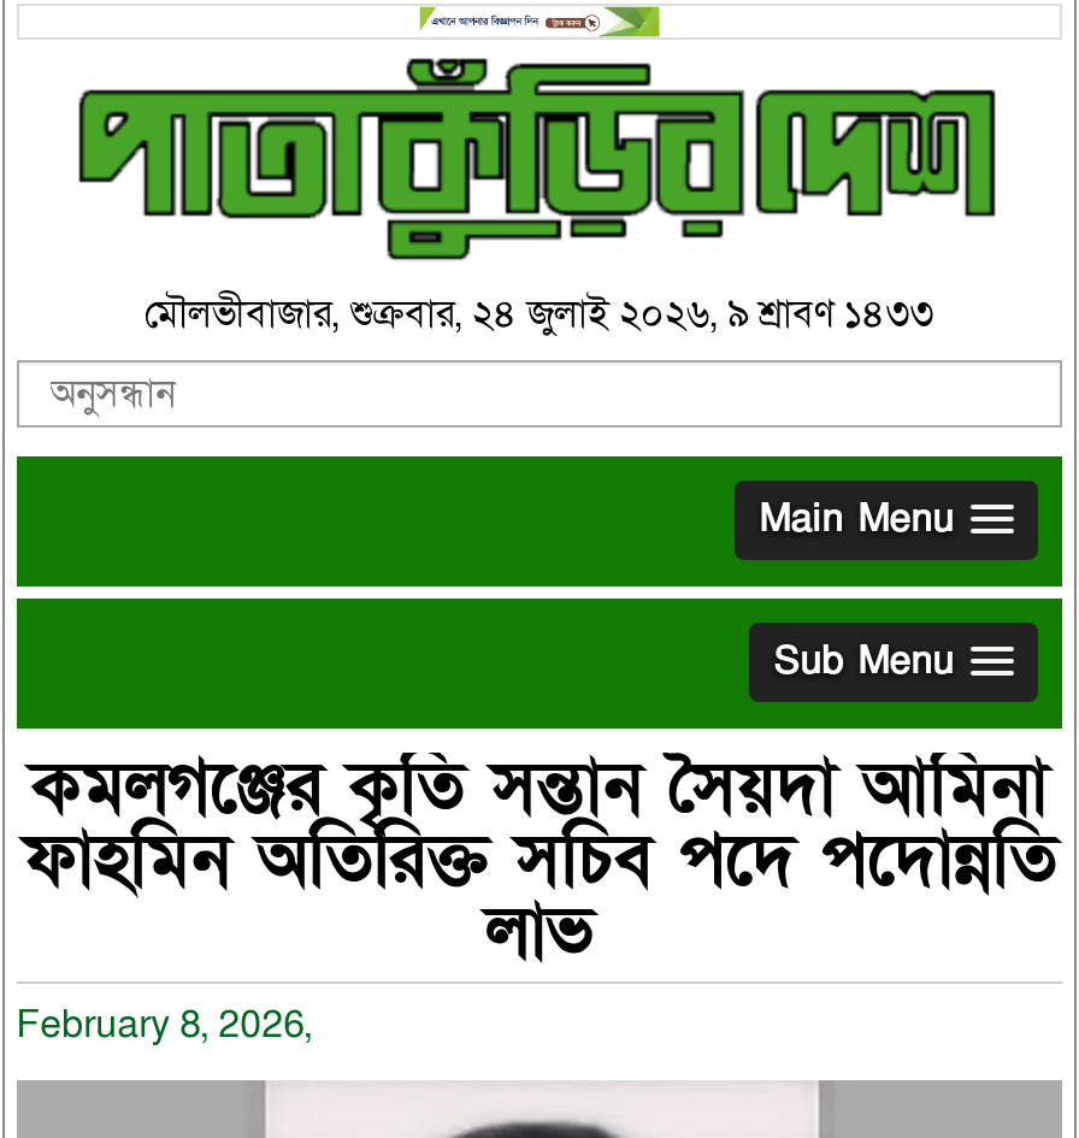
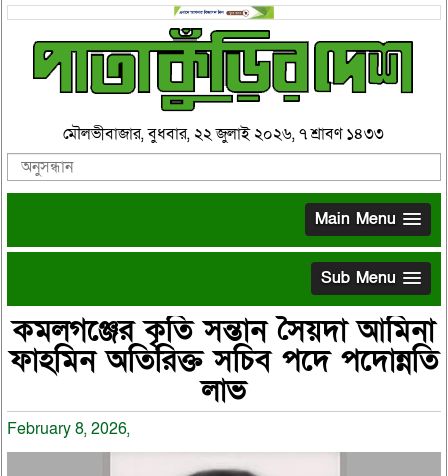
[145,287,934,340] মৌলভীবাজার, শুক্রবার, ২৪ জুলাই ২০২৬, ৯ শ্রাবণ ১৪৩৩ -> [63,122,384,144] মৌলভীবাজার, বুধবার, ২২ জুলাই ২০২৬, ৭ শ্রাবণ ১৪৩৩

